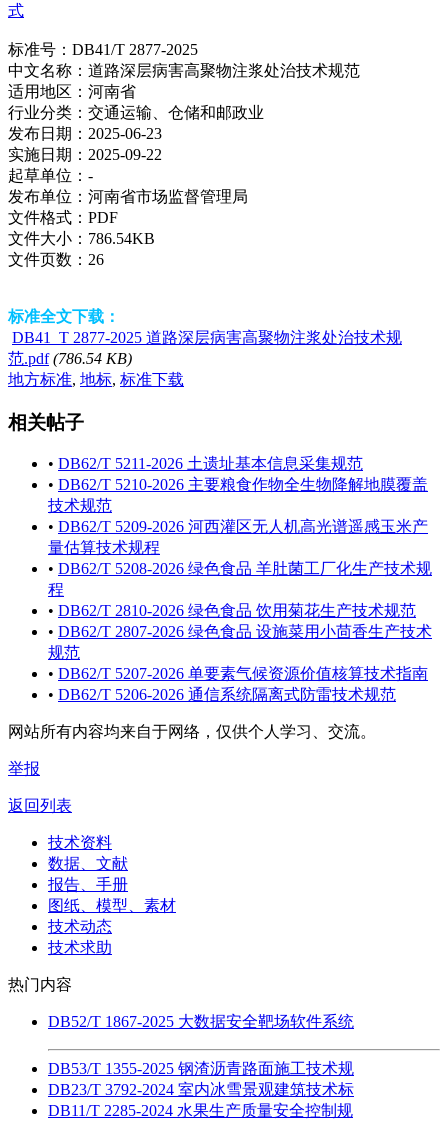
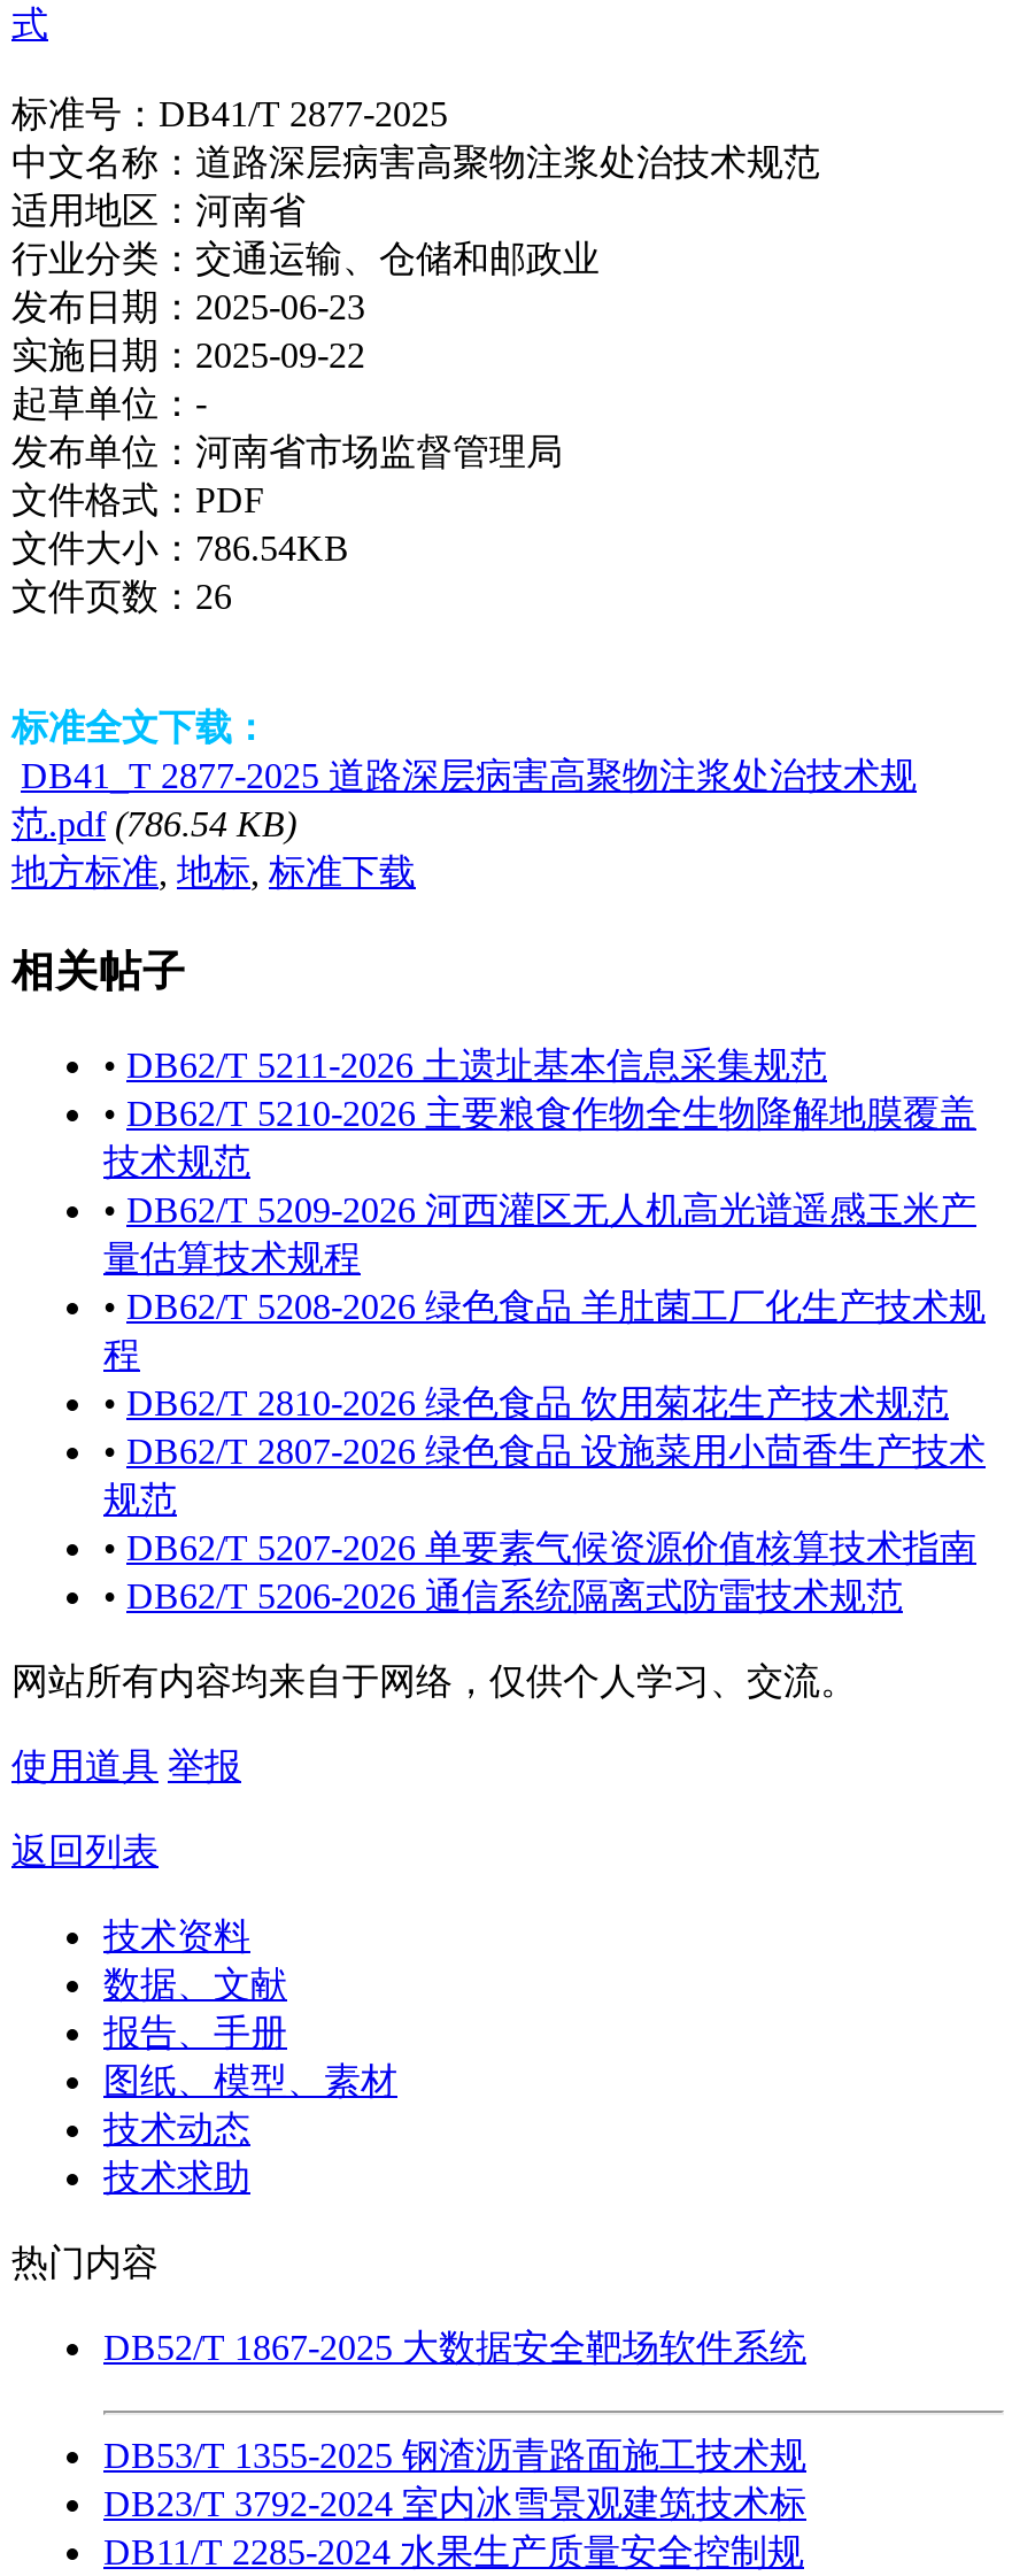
[8,760,40,777] 举报 -> [11,1746,241,1785] 使用道具 举报

